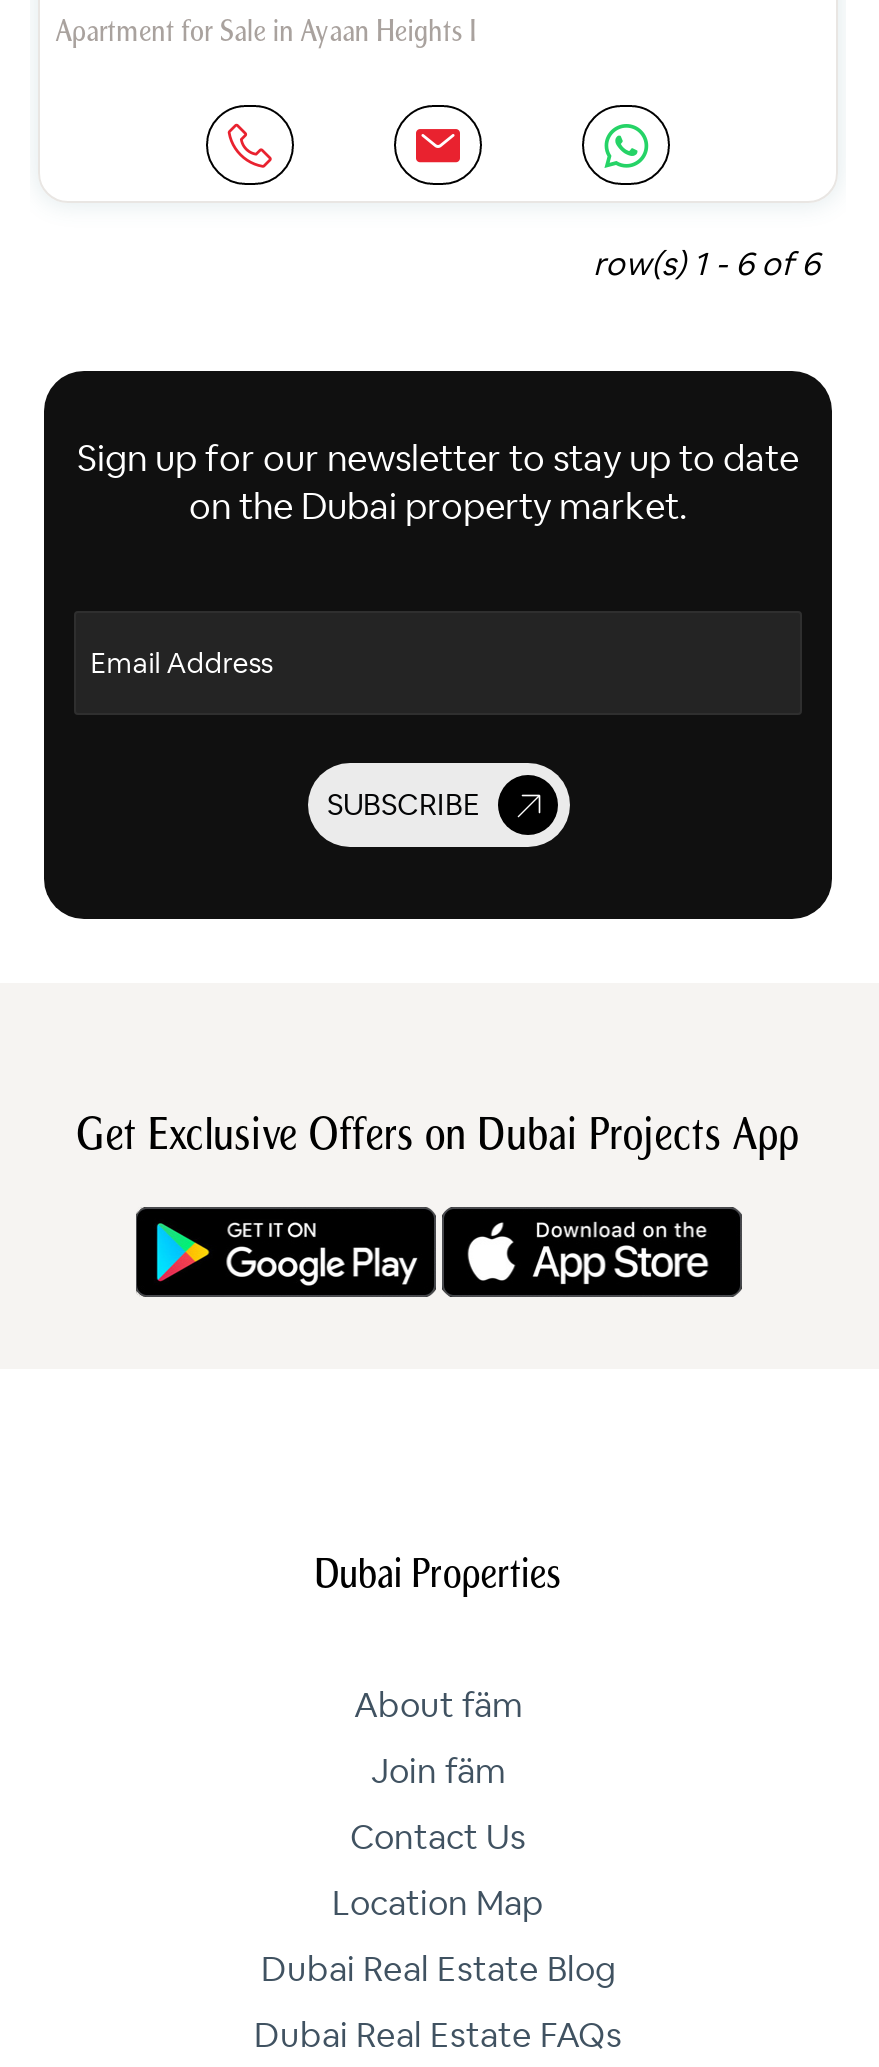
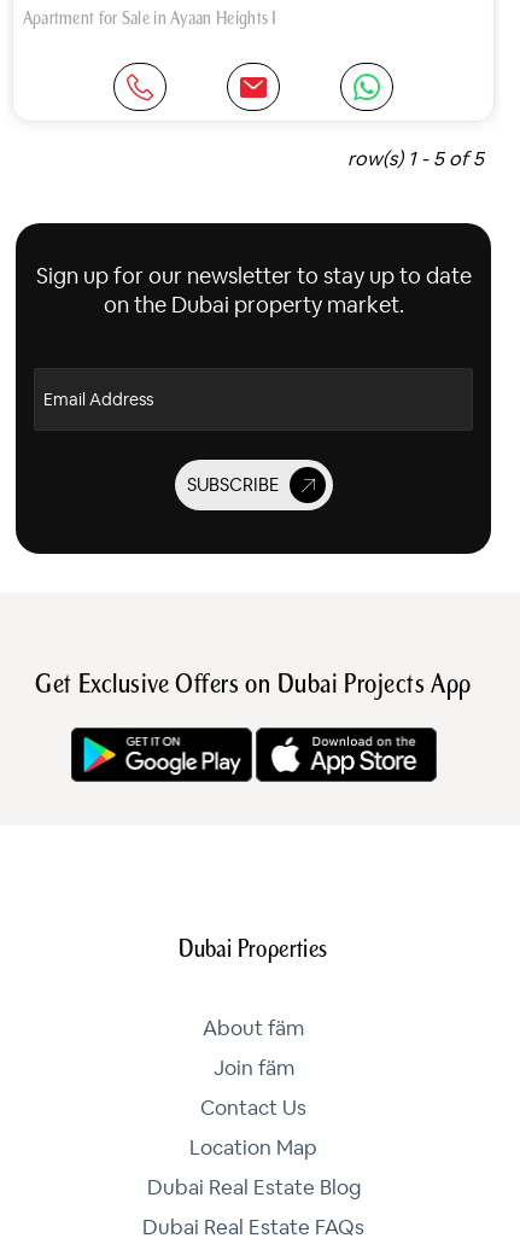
[593,243,819,285] row(s) 1 - 6 of 6 -> [347,146,483,171] row(s) 1 - 5 of 5

